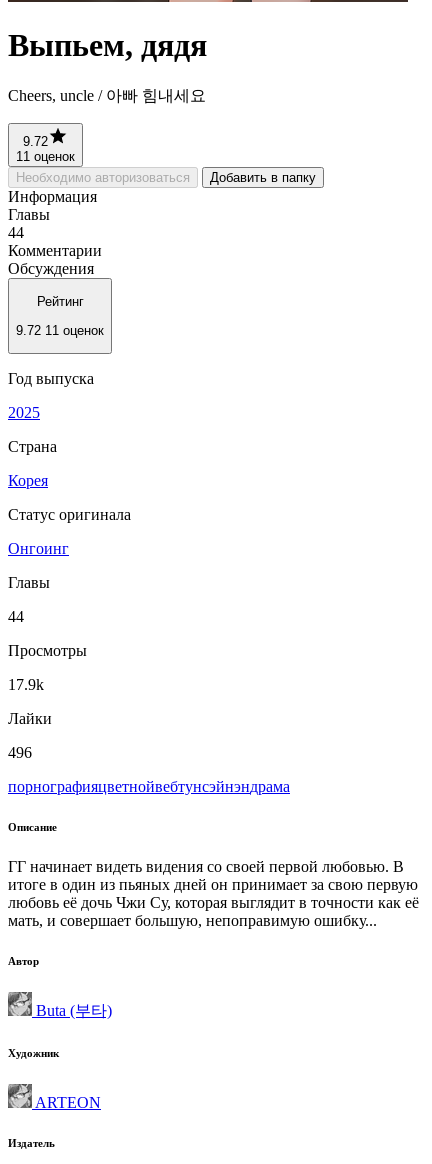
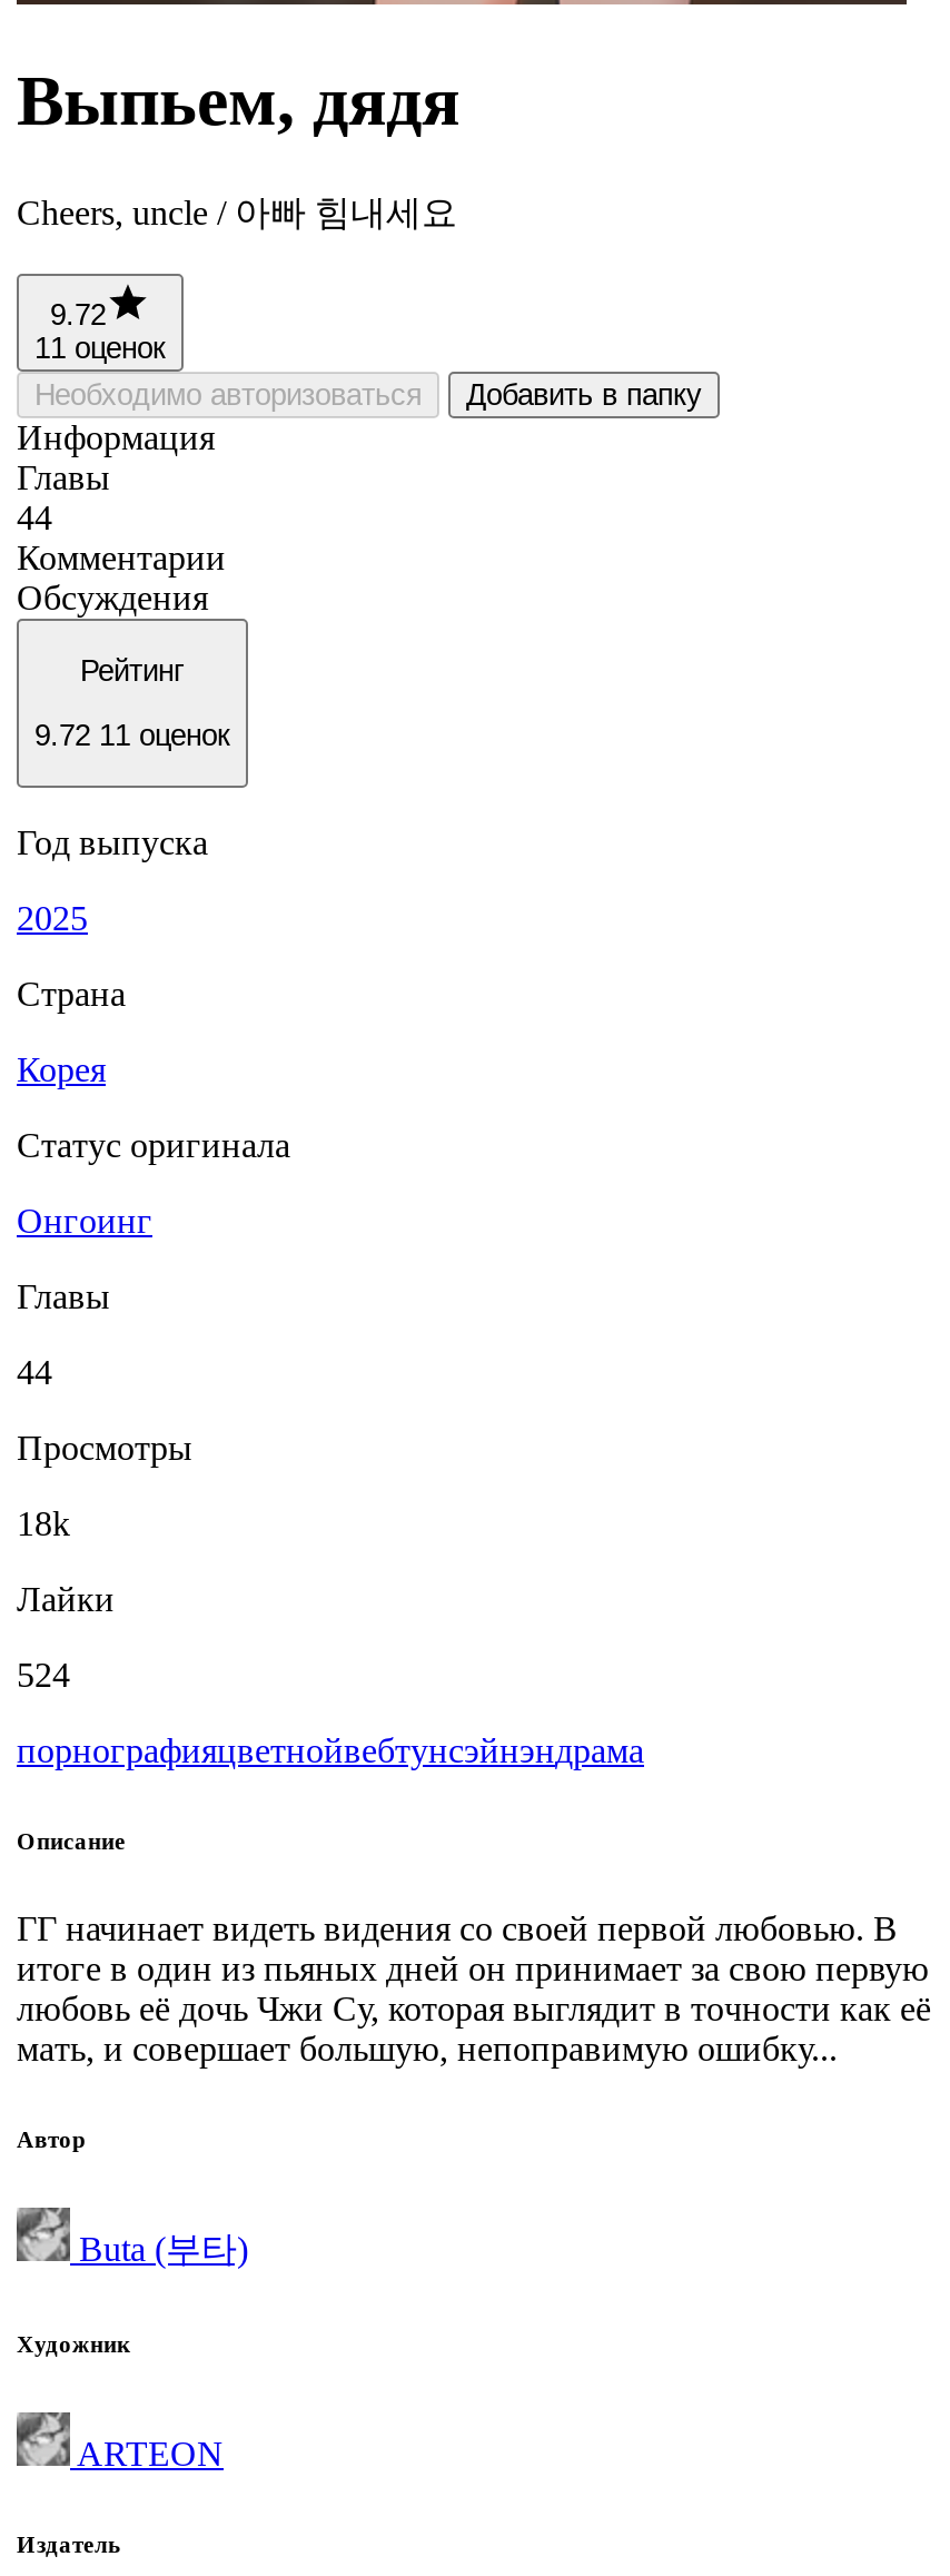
[8,676,44,693] 17.9k -> [17,1504,70,1542] 18k
[8,744,32,761] 496 -> [17,1656,70,1693] 524

